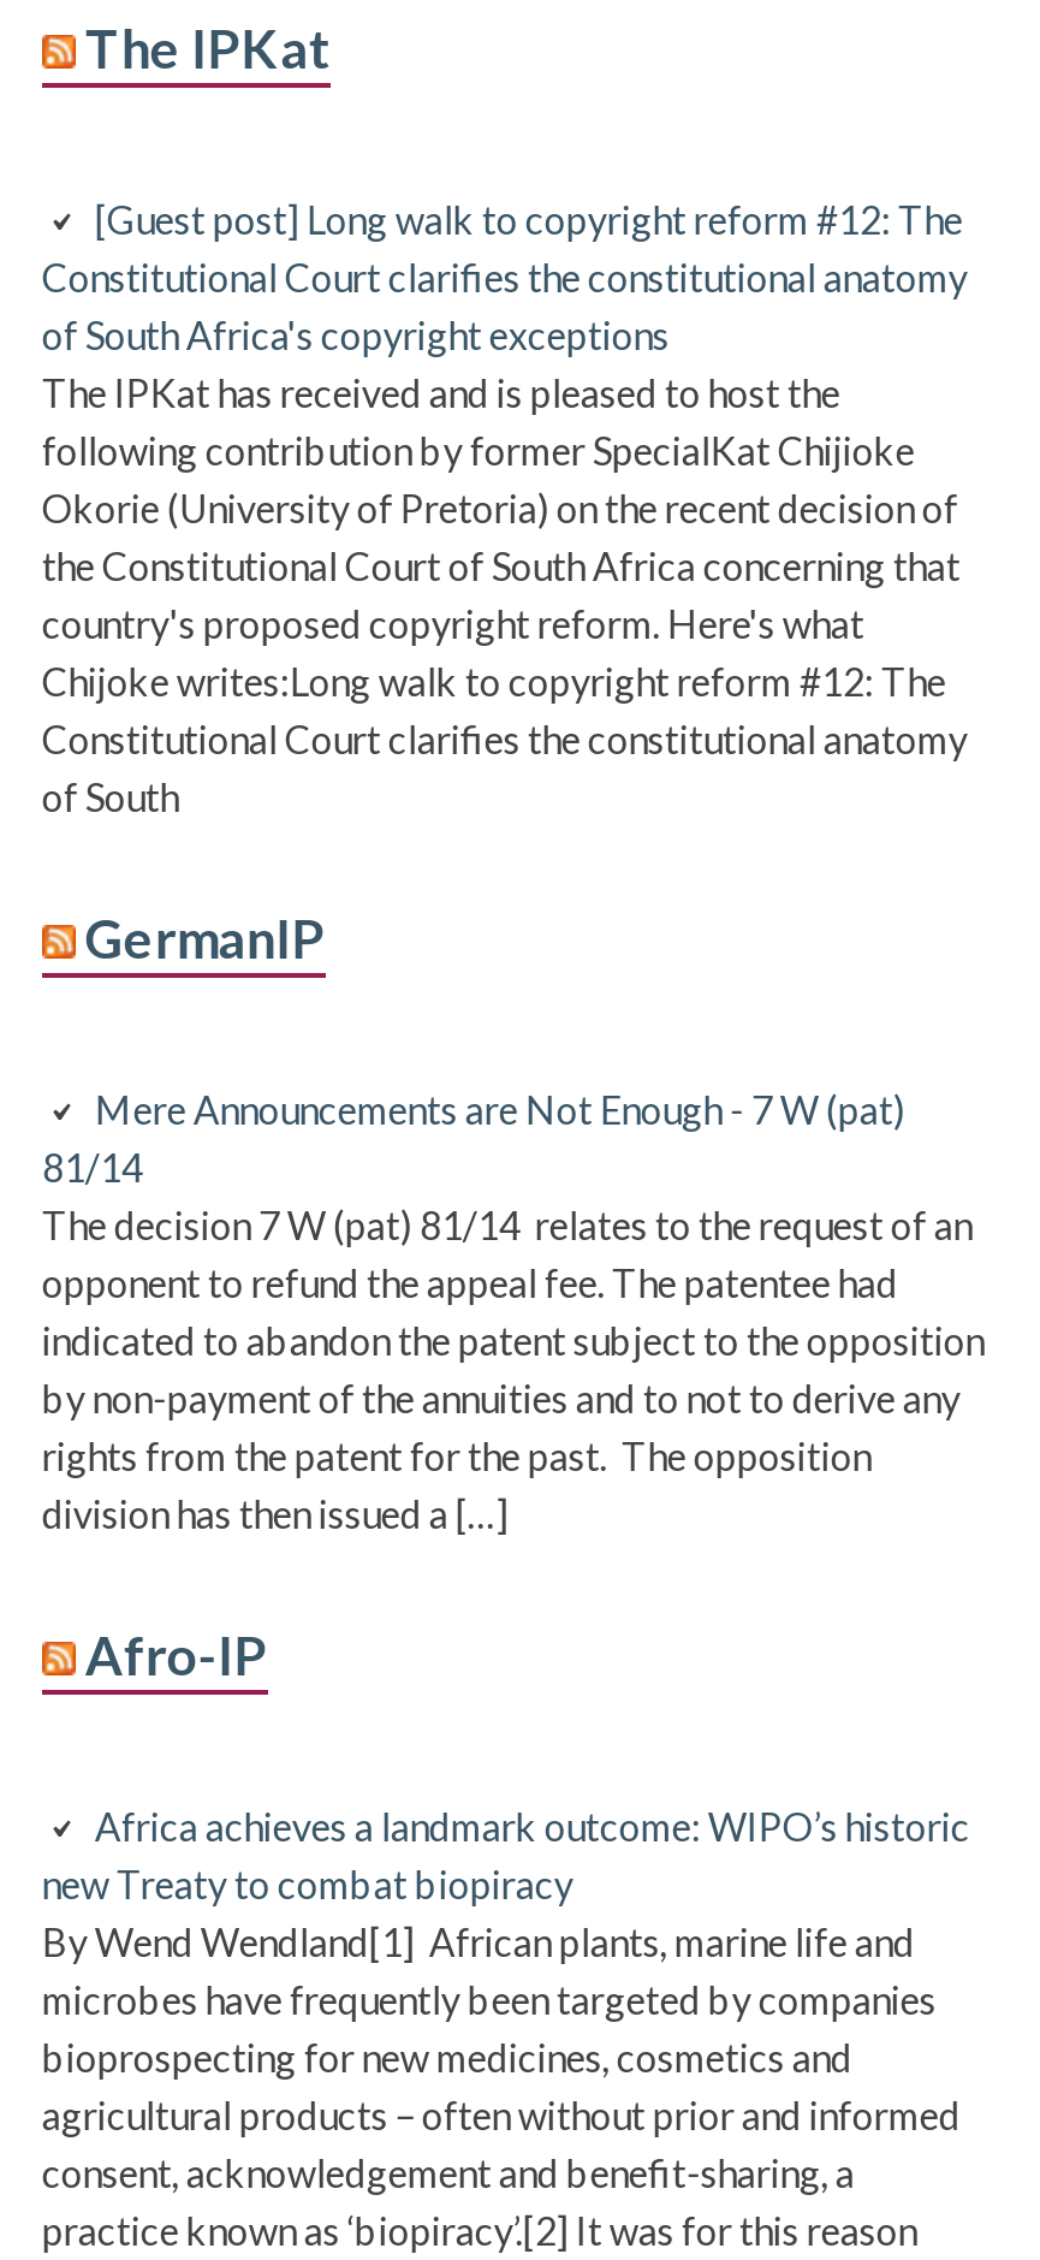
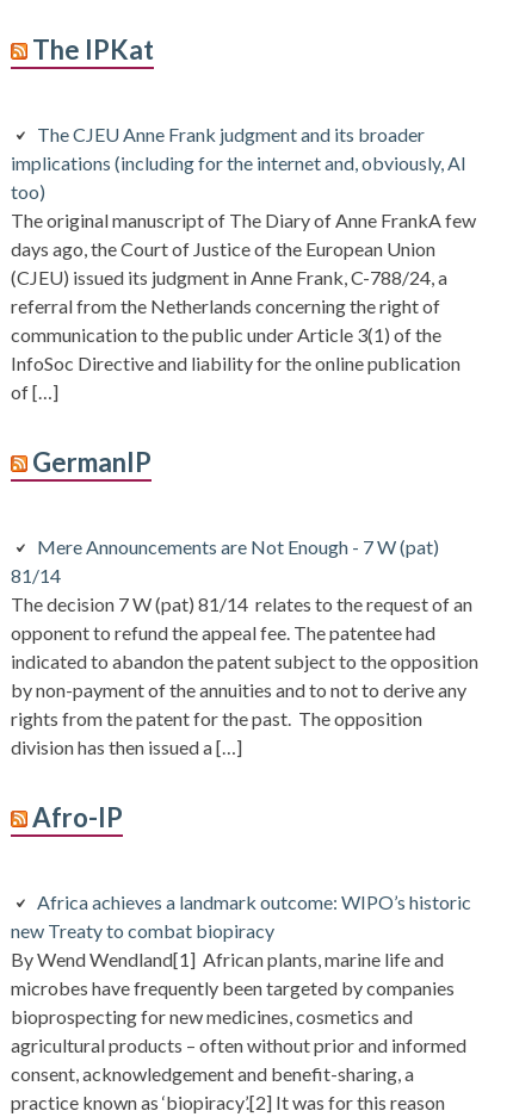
[42,196,968,819] [Guest post] Long walk to copyright reform #12: The | Constitutional Court clarifies the constitutional anatomy | of South Africa's copyright exceptions | The IPKat has received and is pleased to host the | following contribution by former SpecialKat Chijioke | Okorie (University of Pretoria) on the recent decision of | the Constitutional Court of South Africa concerning that | country's proposed copyright reform. Here's what | Chijoke writes:Long walk to copyright reform #12: The | Constitutional Court clarifies the constitutional anatomy | of South -> [11,123,476,403] The CJEU Anne Frank judgment and its broader | implications (including for the internet and, obviously, AI | too) | The original manuscript of The Diary of Anne FrankA few | days ago, the Court of Justice of the European Union | (CJEU) issued its judgment in Anne Frank, C-788/24, a | referral from the Netherlands concerning the right of | communication to the public under Article 3(1) of the | InfoSoc Directive and liability for the online publication | of […]

